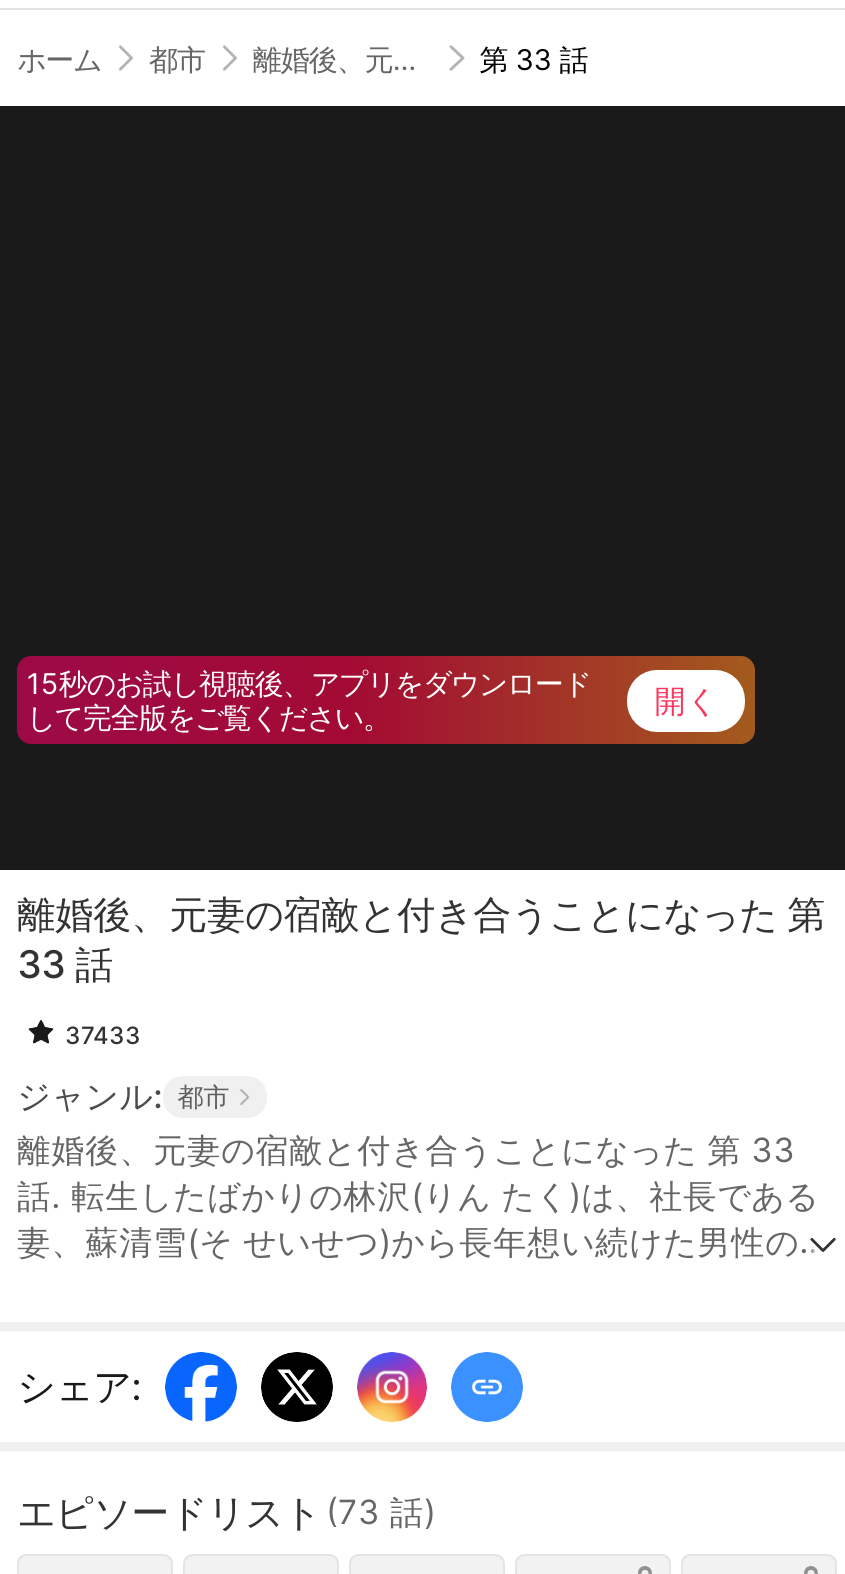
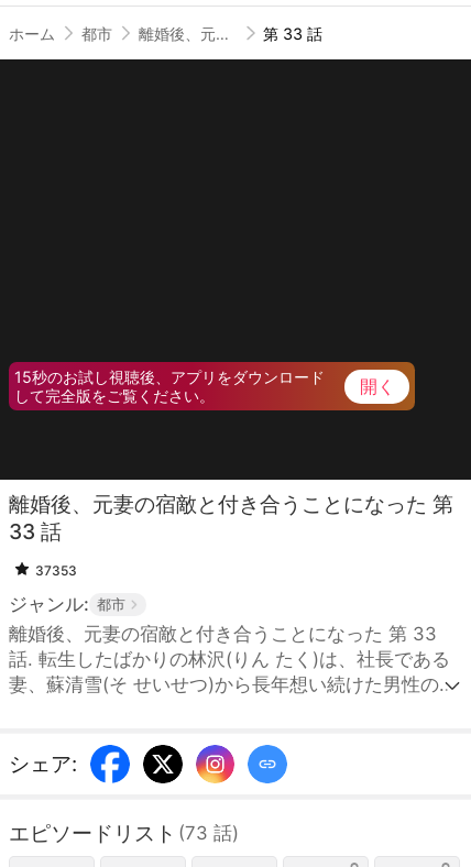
[65,1019,141,1049] 37433 -> [35,562,77,578] 37353

